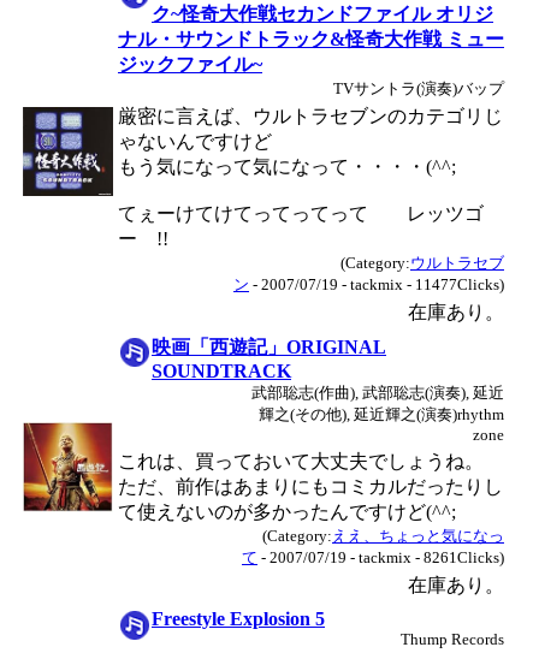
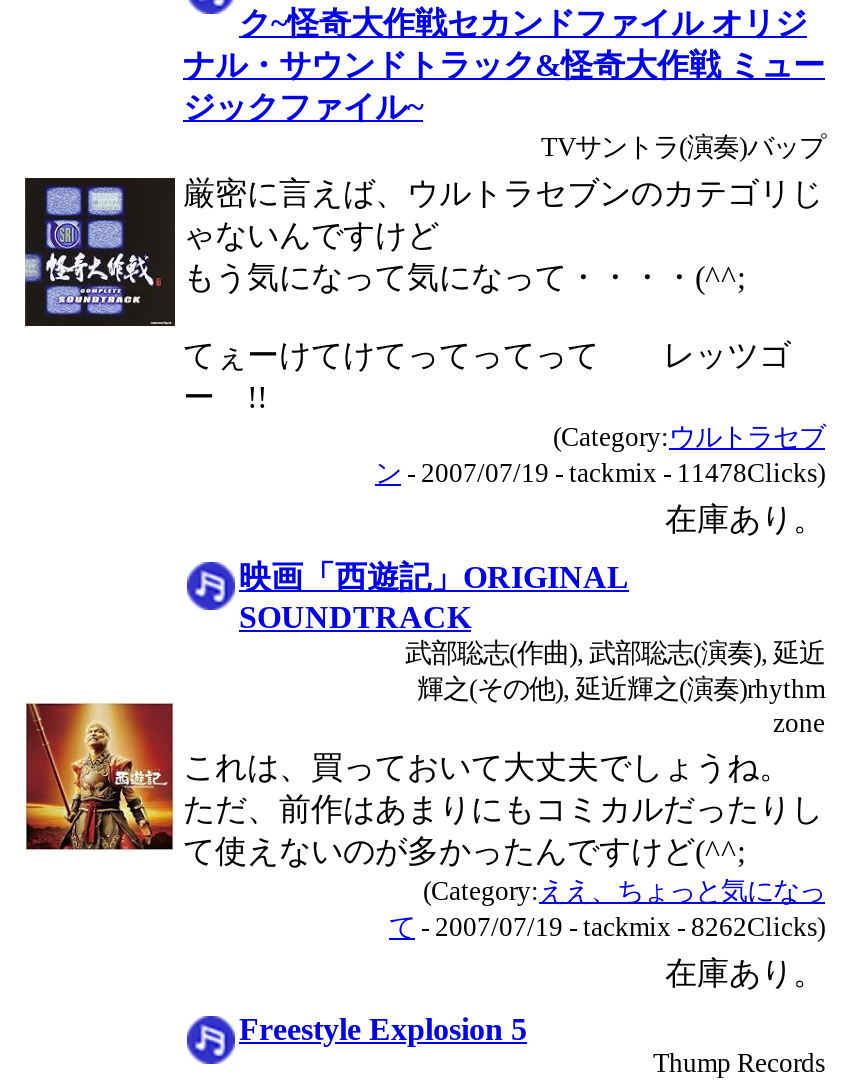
[233,276,504,294] ン- 2007/07/19 - tackmix - 11477Clicks) -> [375,459,825,489] ン- 2007/07/19 - tackmix - 11478Clicks)
[242,549,504,567] て- 2007/07/19 - tackmix - 8261Clicks) -> [389,913,825,943] て- 2007/07/19 - tackmix - 8262Clicks)

